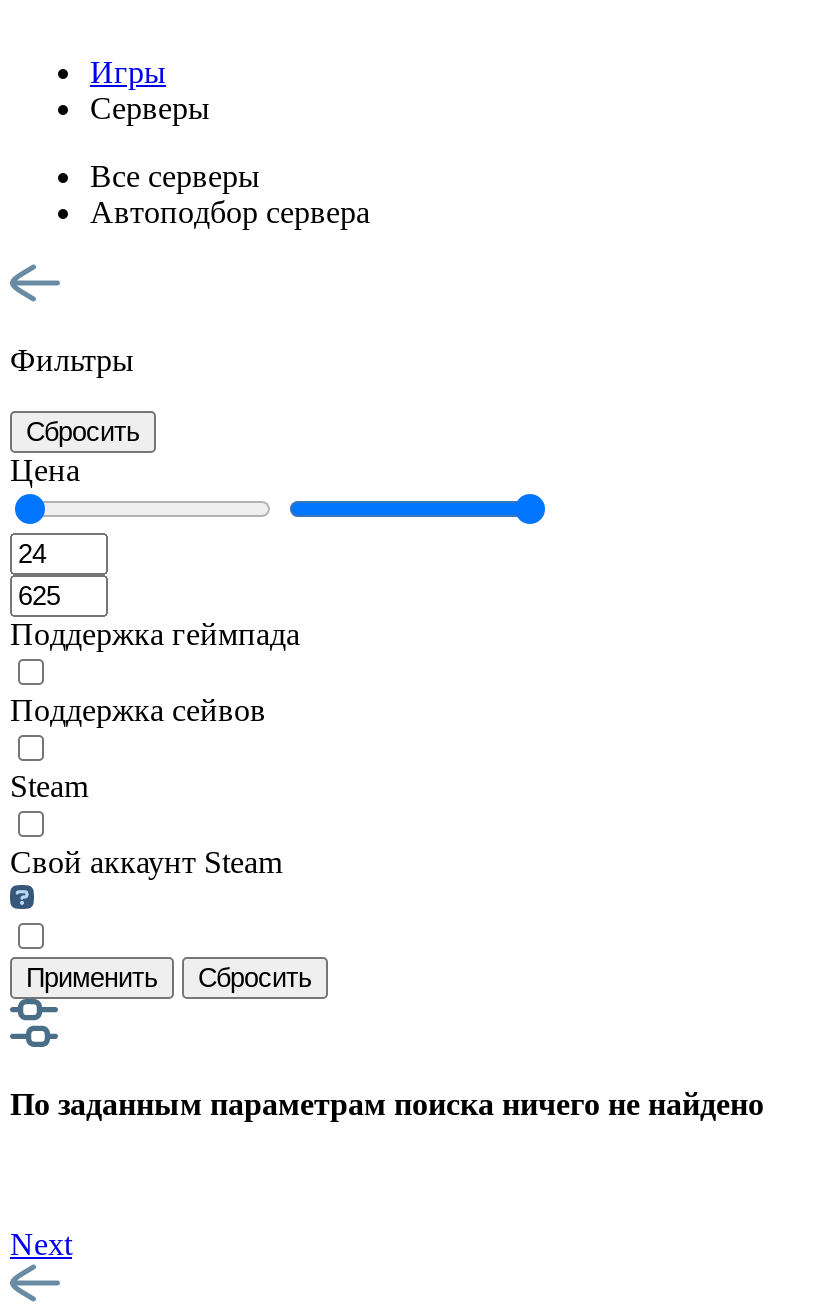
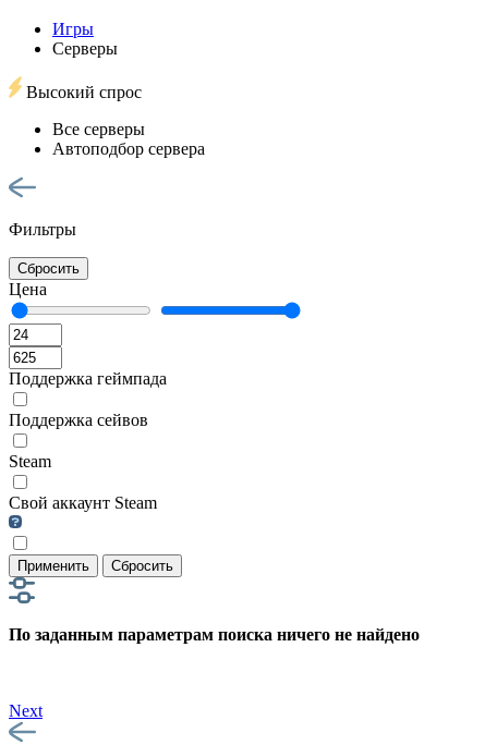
none -> [22,83,142,101] Высокий спрос

